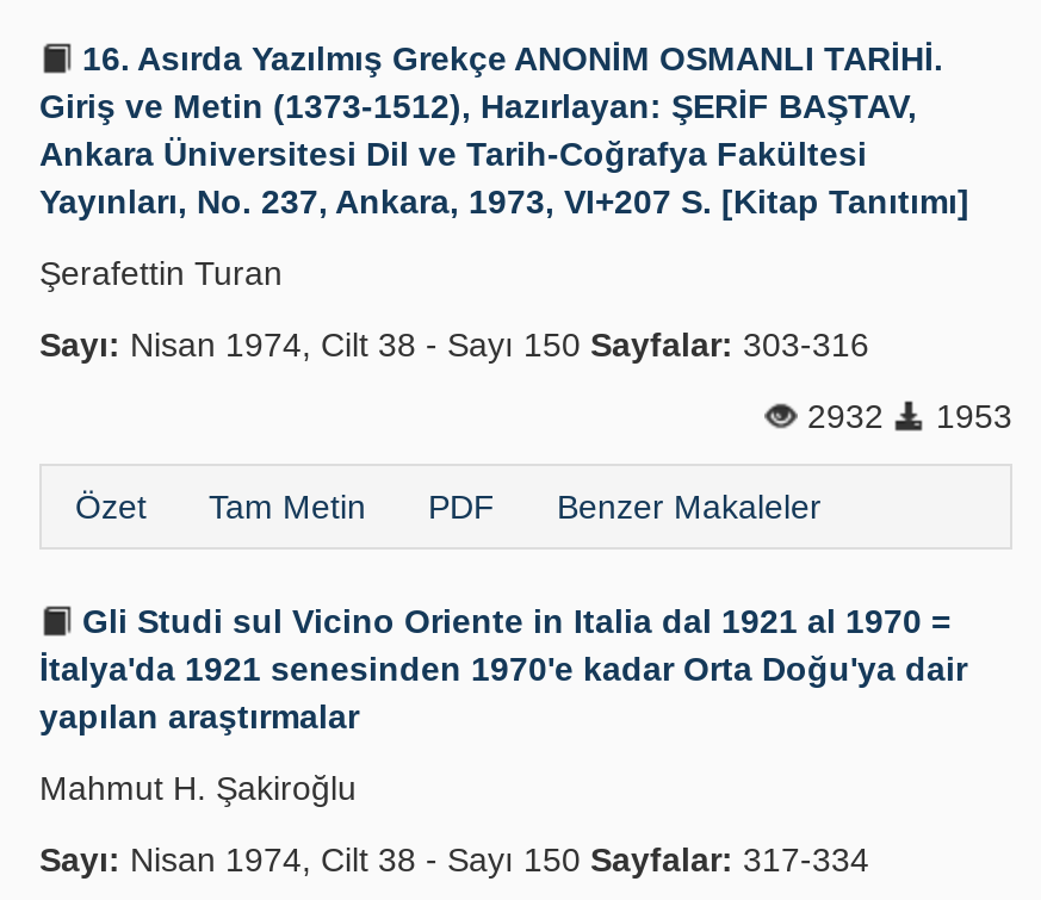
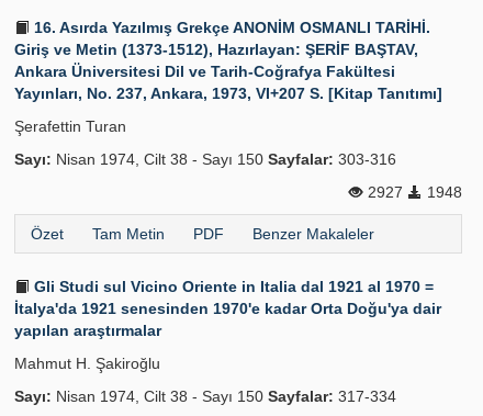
[798,397,893,435] 2932 -> [363,183,407,201] 2927
[927,397,1012,435] 1953 -> [423,183,462,201] 1948

